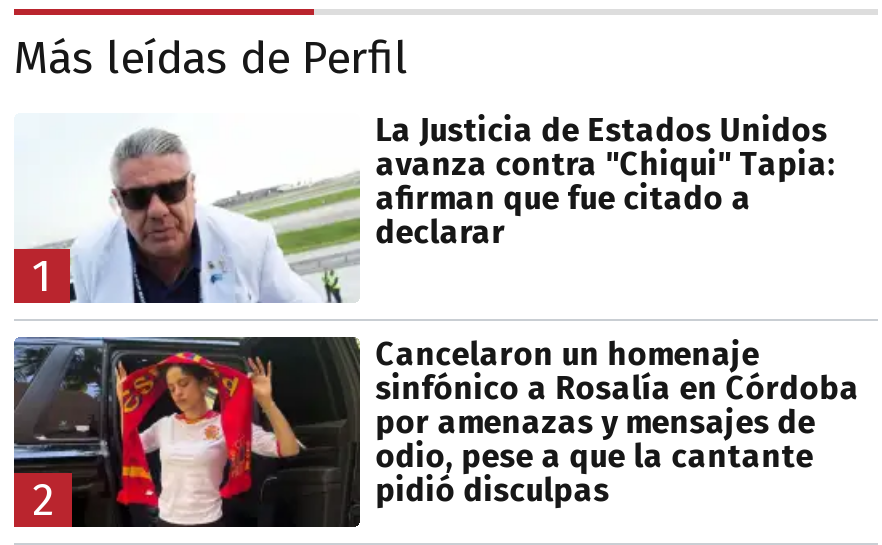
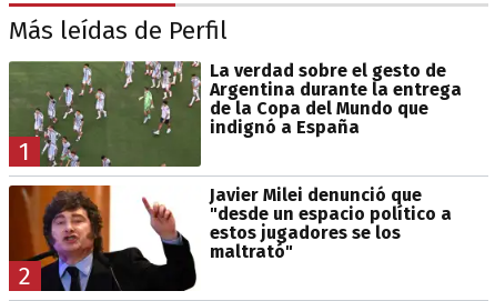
[14,111,836,303] [image] | La Justicia de Estados Unidos | avanza contra "Chiqui" Tapia: | afirman que fue citado a | declarar -> [8,60,461,168] [image] | La verdad sobre el gesto de | Argentina durante la entrega | de la Copa del Mundo que | indignó a España
[12,335,860,529] [image] | Cancelaron un homenaje | sinfónico a Rosalía en Córdoba | por amenazas y mensajes de | odio, pese a que la cantante | pidió disculpas -> [8,184,451,292] [image] | Javier Milei denunció que | "desde un espacio político a | estos jugadores se los | maltrató"

